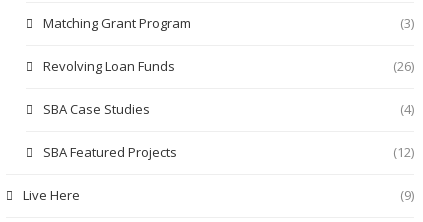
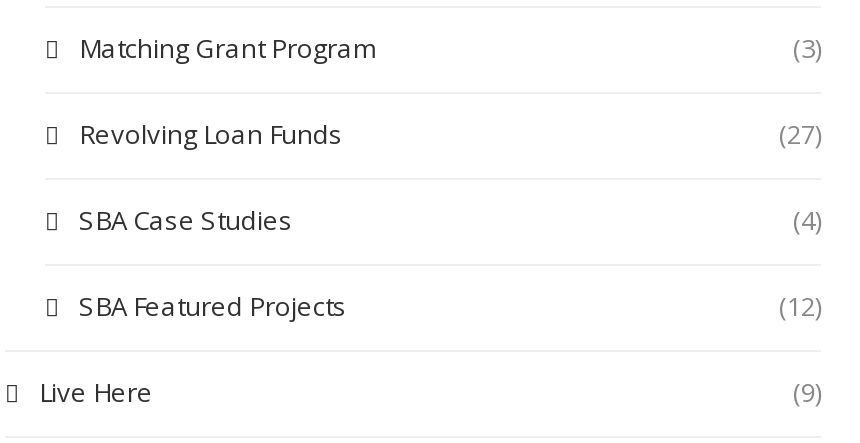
[393,57,414,75] (26) -> [779,117,821,153] (27)

